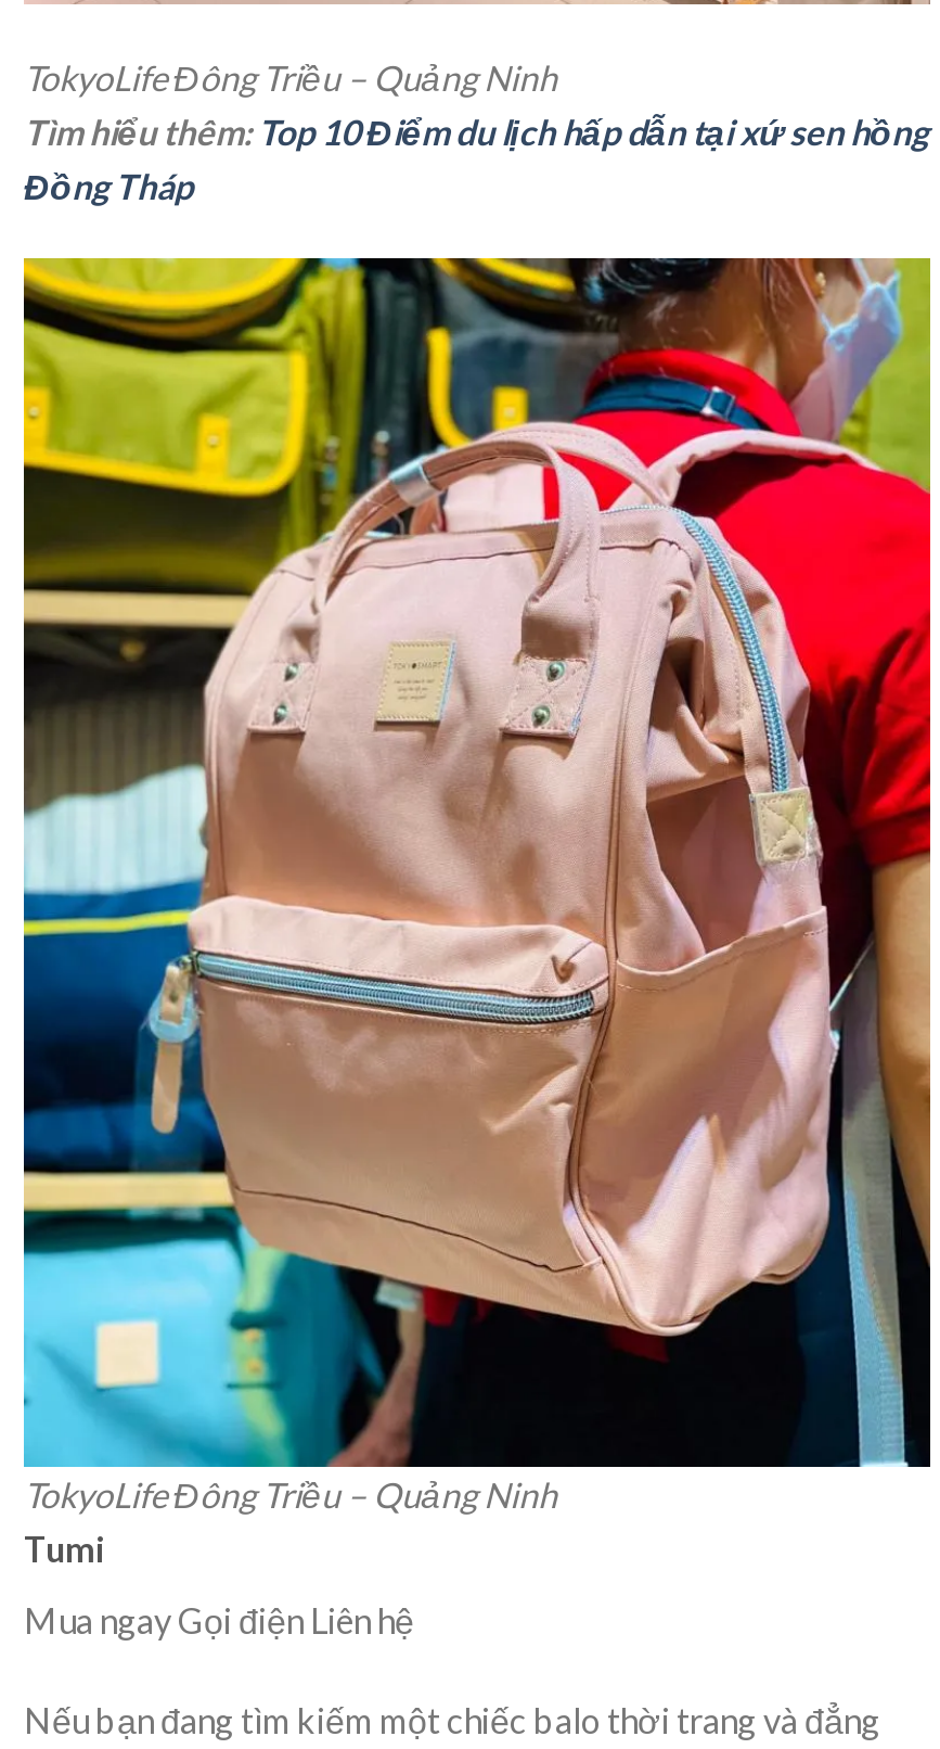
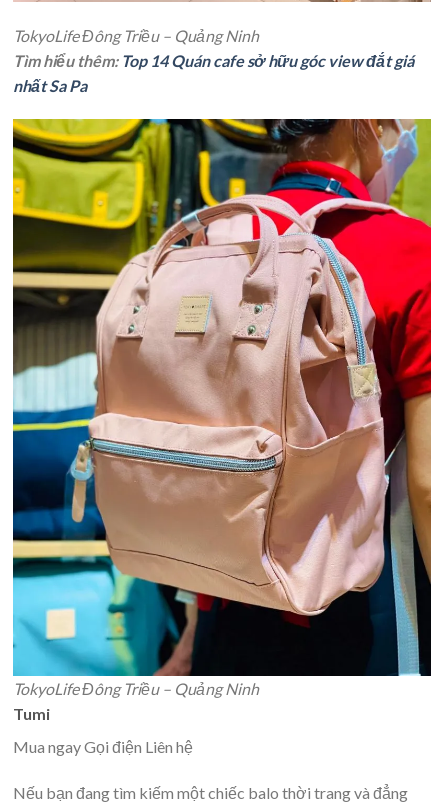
[24,110,928,206] Tìm hiểu thêm: Top 10 Điểm du lịch hấp dẫn tại xứ sen hồng | Đồng Tháp -> [13,51,414,95] Tìm hiểu thêm: Top 14 Quán cafe sở hữu góc view đắt giá | nhất Sa Pa

